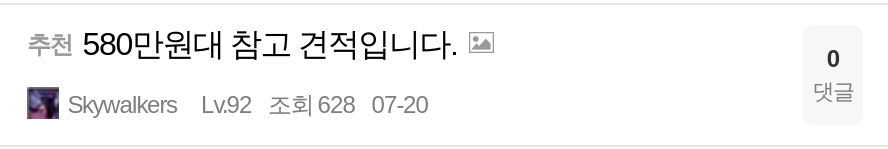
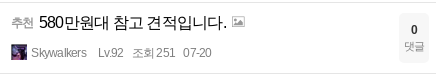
[67,90,428,118] Skywalkers Lv.92 조회 628 07-20 -> [31,45,211,59] Skywalkers Lv.92 조회 251 07-20

